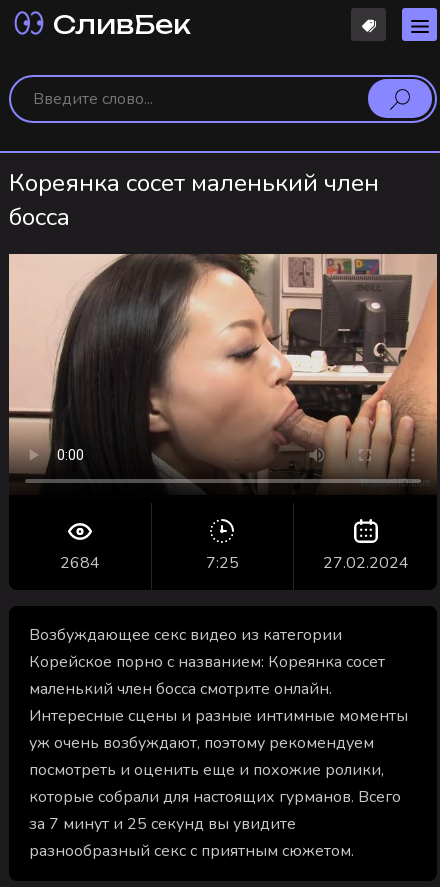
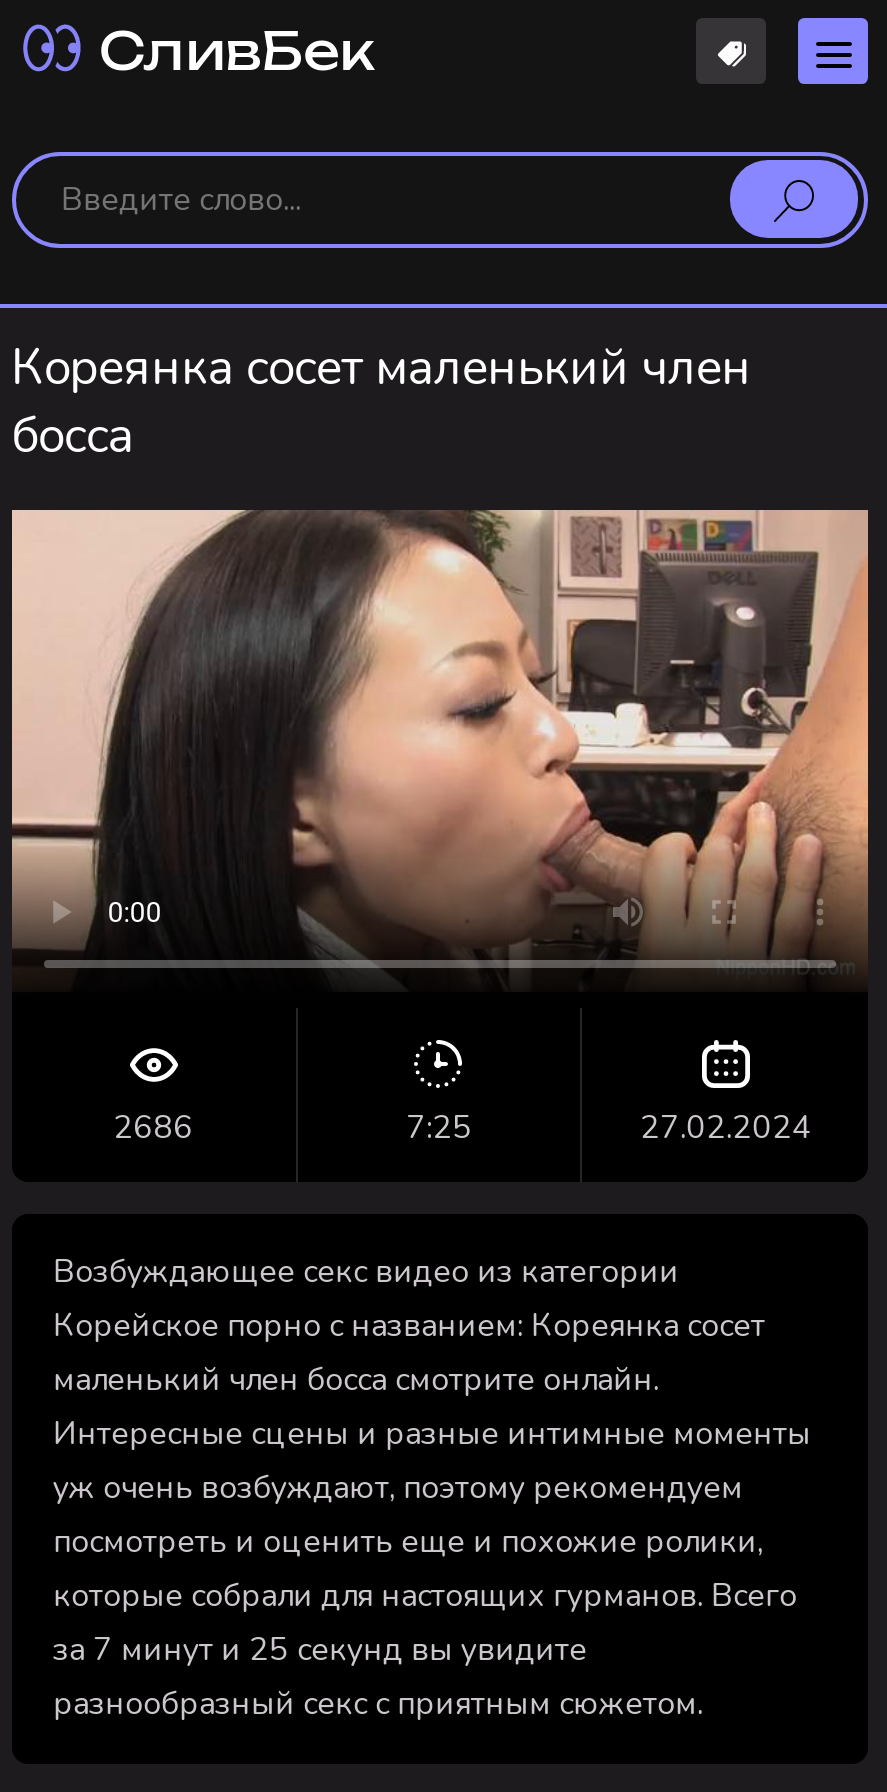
[59,552,99,574] 2684 -> [113,1106,193,1150] 2686

